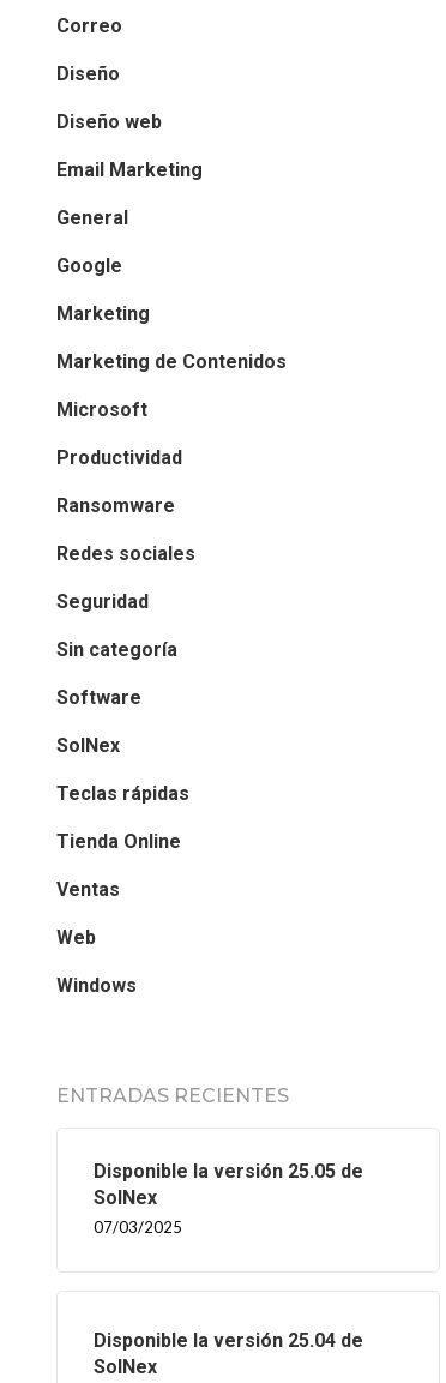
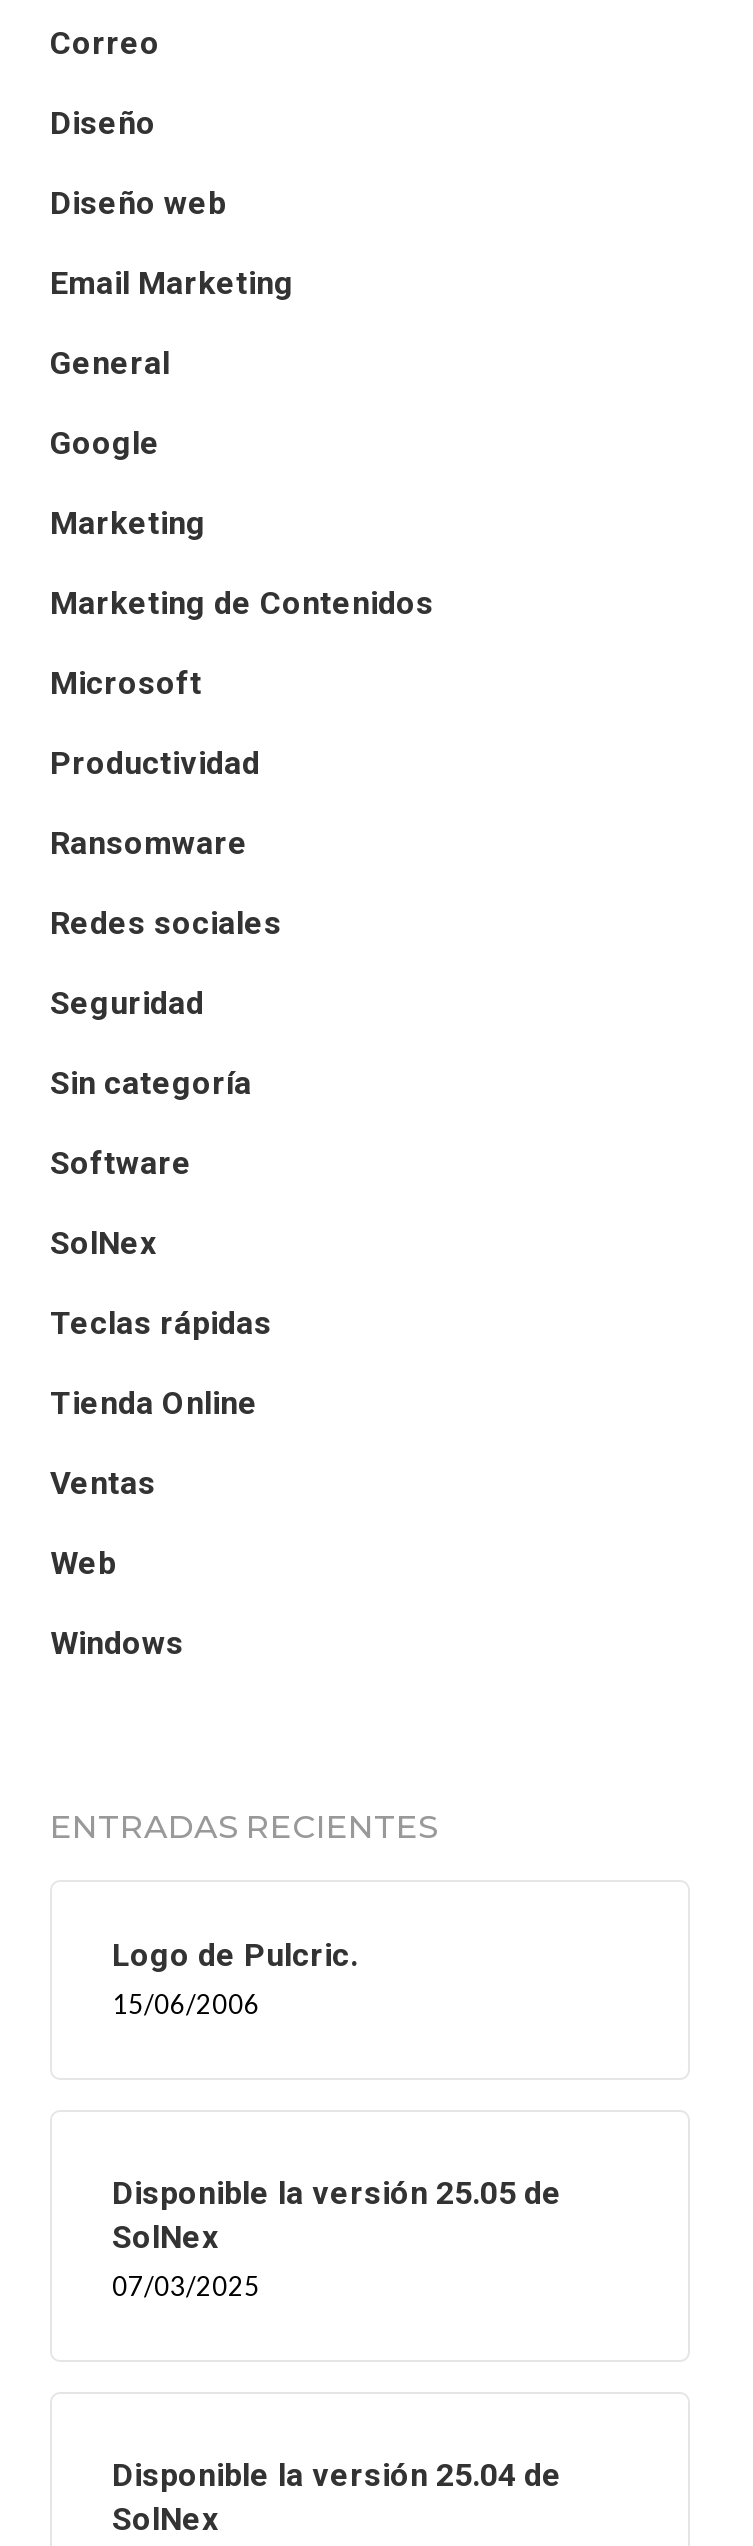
none -> [112,1936,358,2020] Logo de Pulcric. | 15/06/2006

